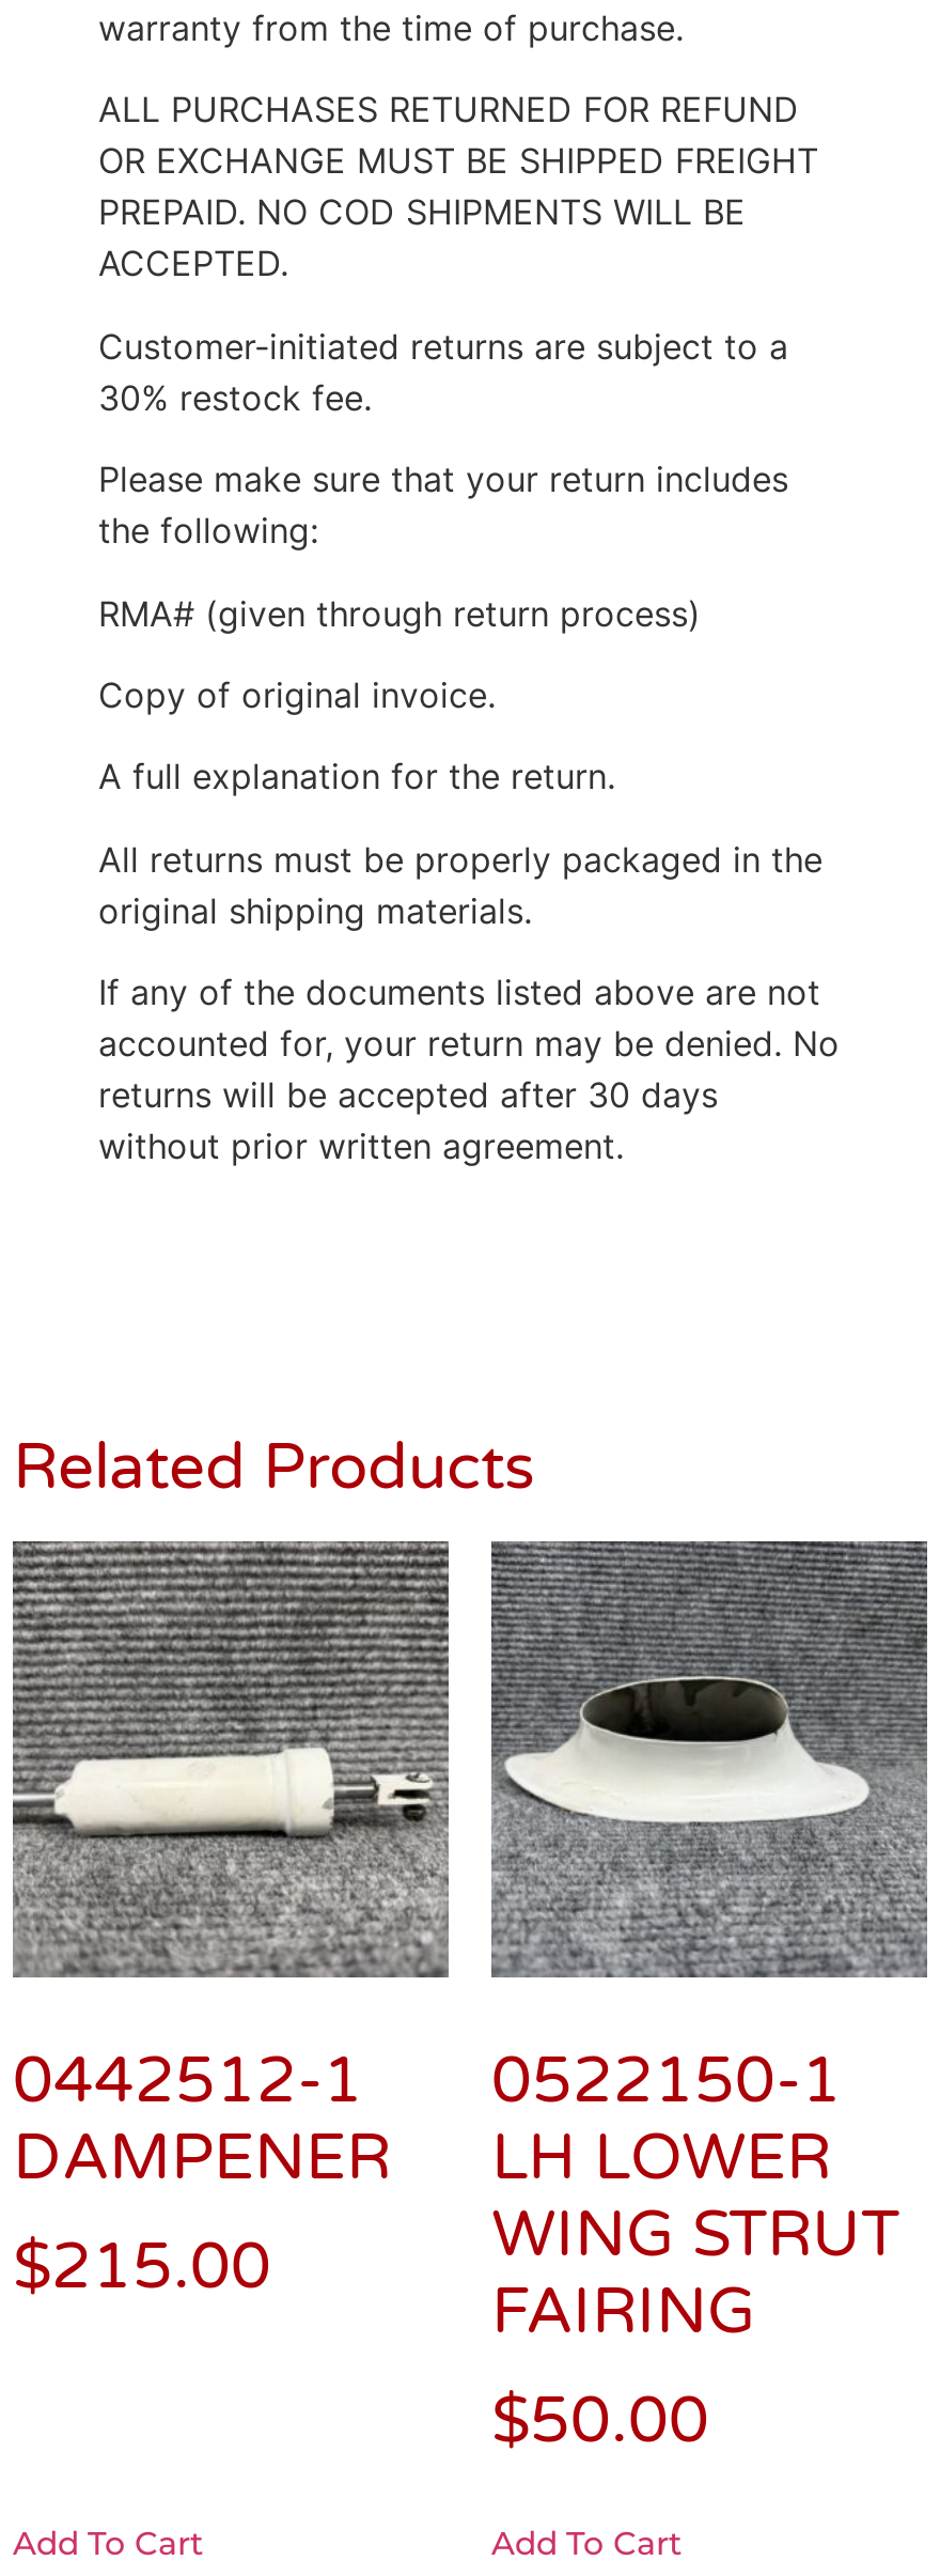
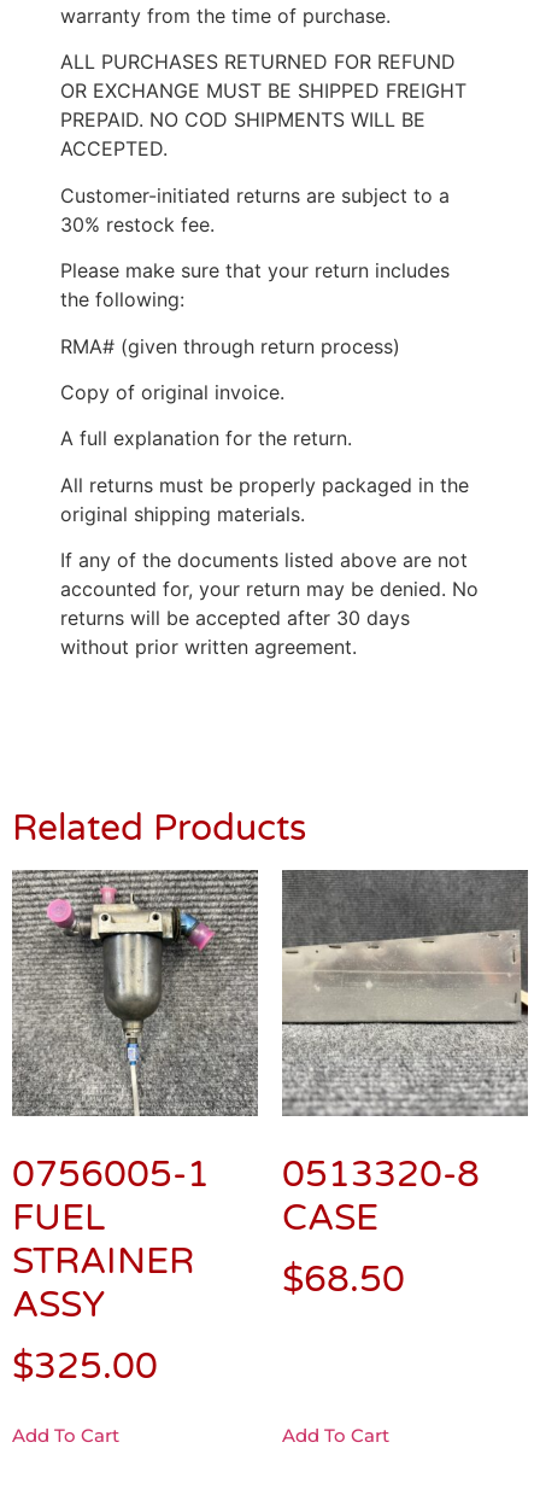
[13,1541,449,2306] [image] | 0442512-1 | DAMPENER | $215.00 -> [12,870,258,1389] [image] | 0756005-1 | FUEL | STRAINER | ASSY | $325.00
[489,1541,929,2460] [image] | 0522150-1 | LH LOWER | WING STRUT | FAIRING | $50.00 -> [282,870,529,1302] [image] | 0513320-8 | CASE | $68.50

